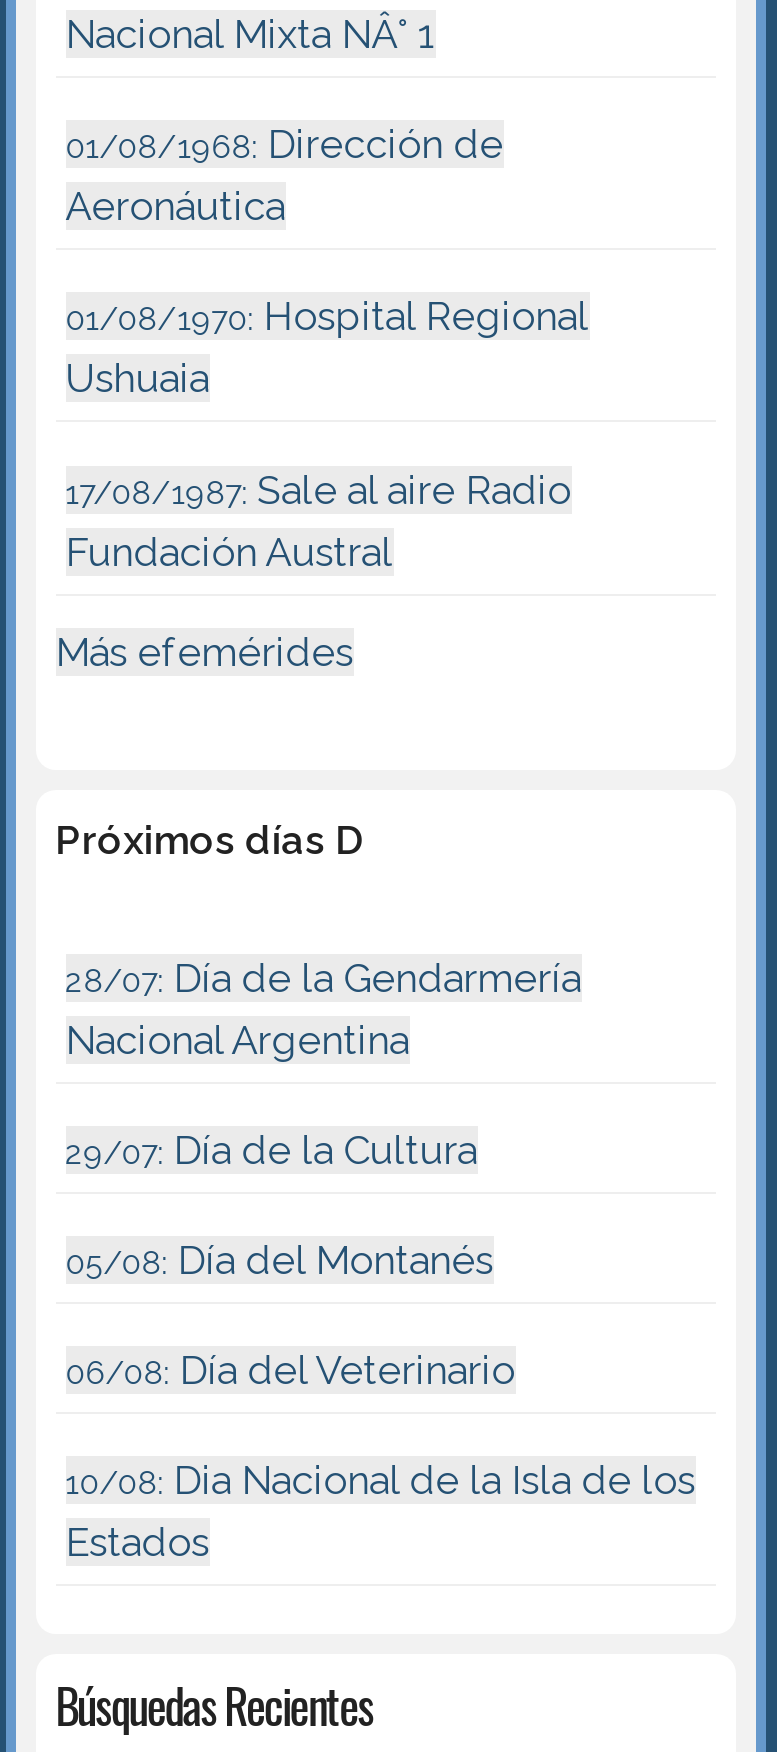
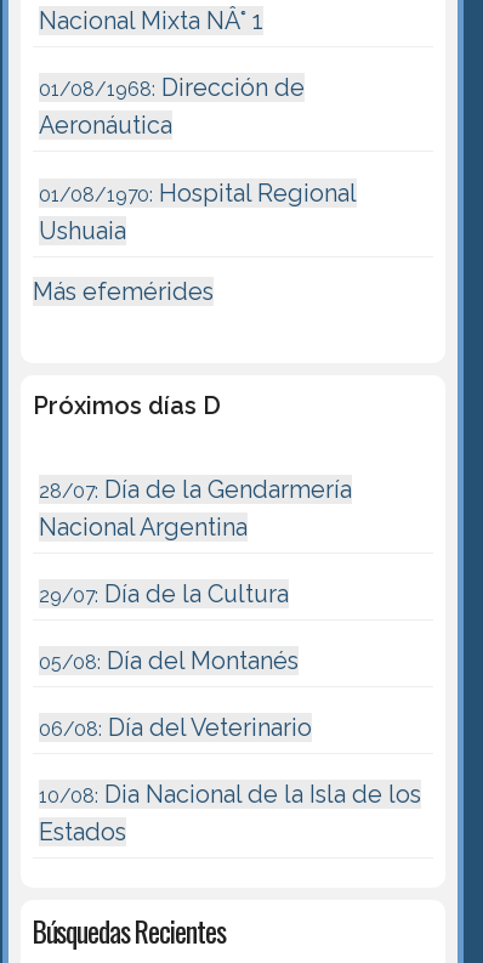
[65,465,571,575] 17/08/1987: Sale al aire Radio | Fundación Austral -> none

